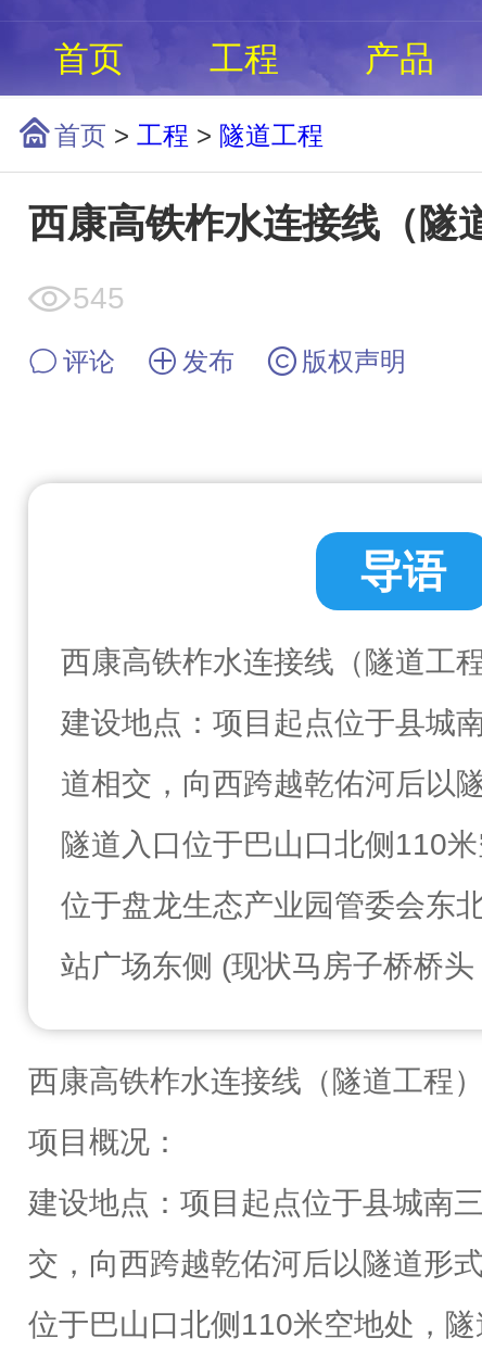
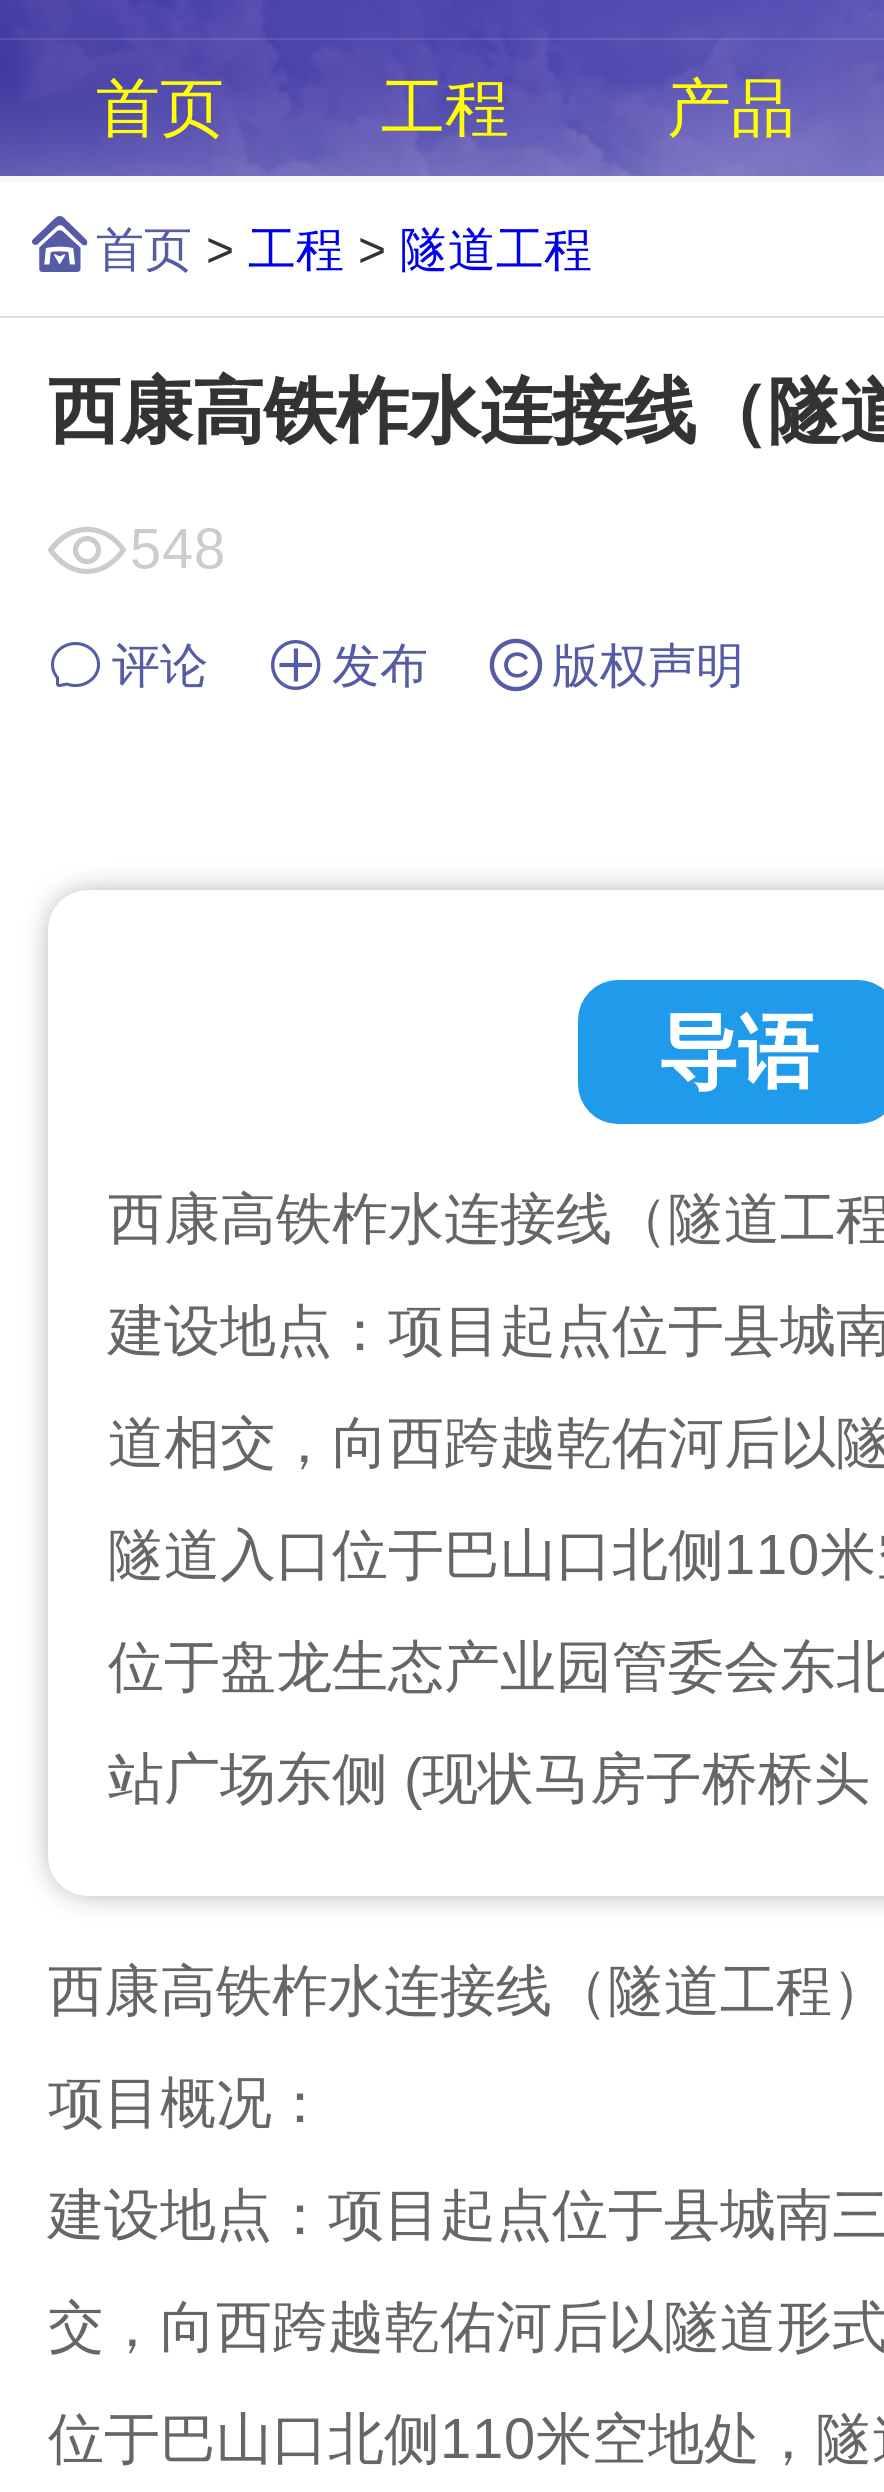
[73,281,125,315] 545 -> [130,518,226,580] 548

